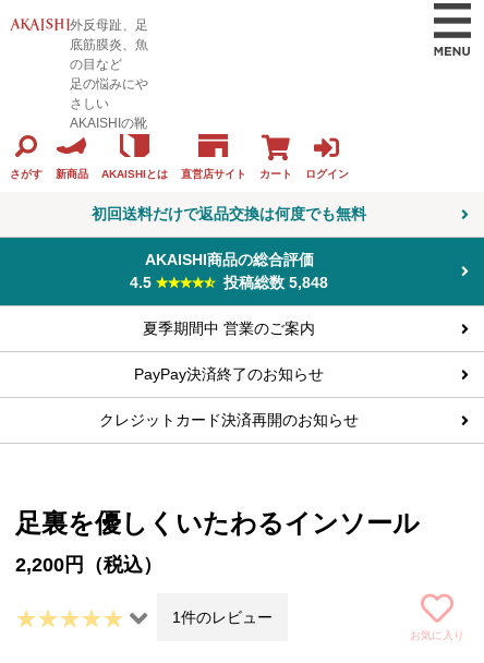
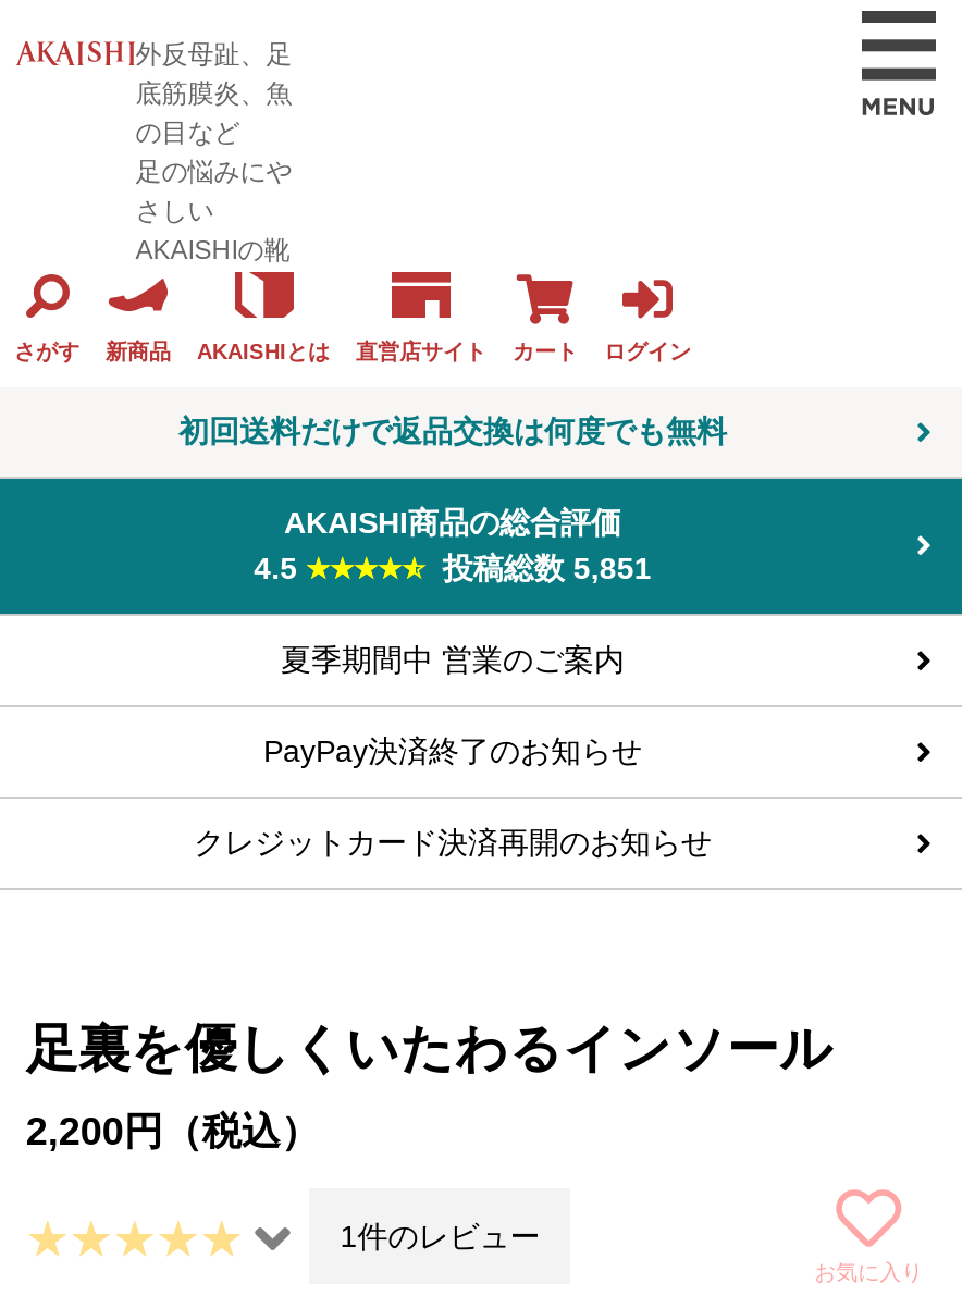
[220,274,329,291] 投稿総数 5,848 -> [434,551,652,585] 投稿総数 5,851

